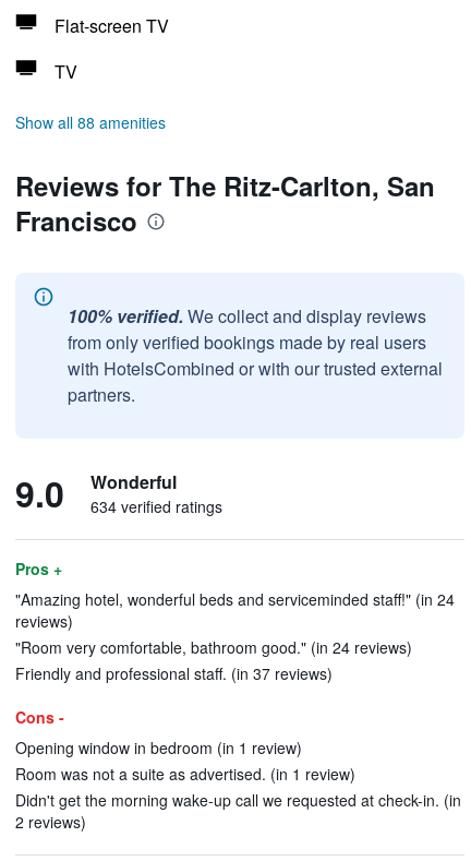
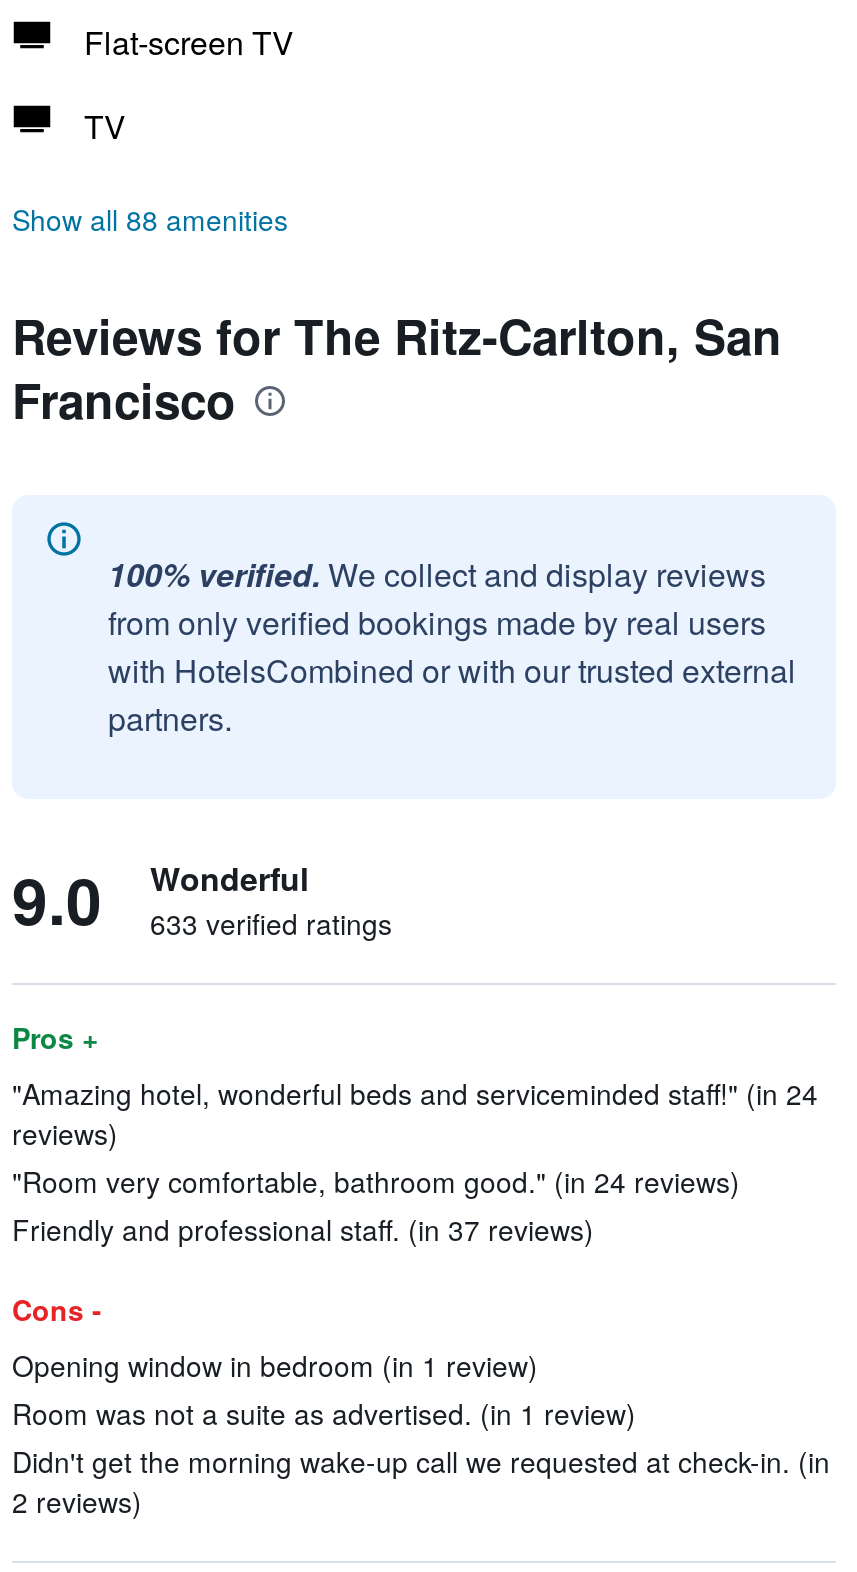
[90,495,222,517] 634 verified ratings -> [150,903,392,943] 633 verified ratings

